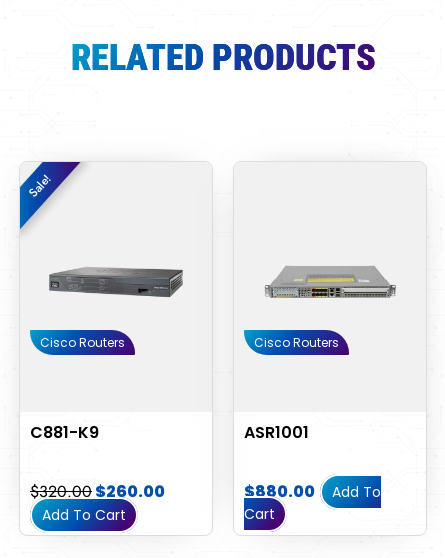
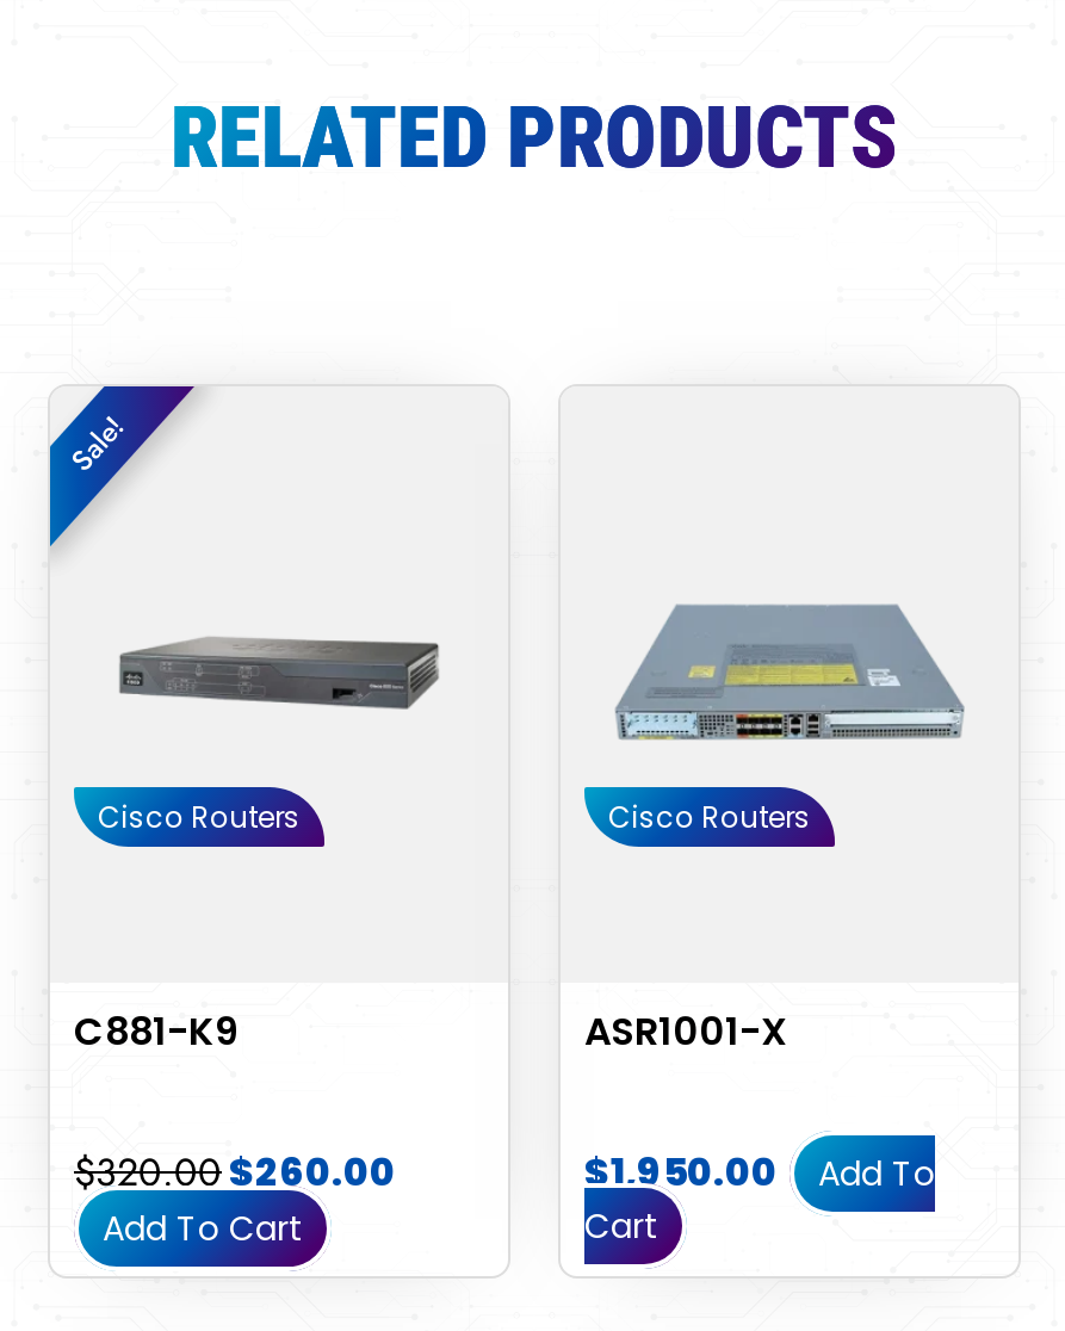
[258,254,403,310] [image] -> [613,603,966,742] [image]
[244,421,309,444] ASR1001 -> [584,1004,787,1059] ASR1001-X
[244,480,381,503] $880.00 Add To -> [584,1145,935,1200] $1,950.00 Add To

